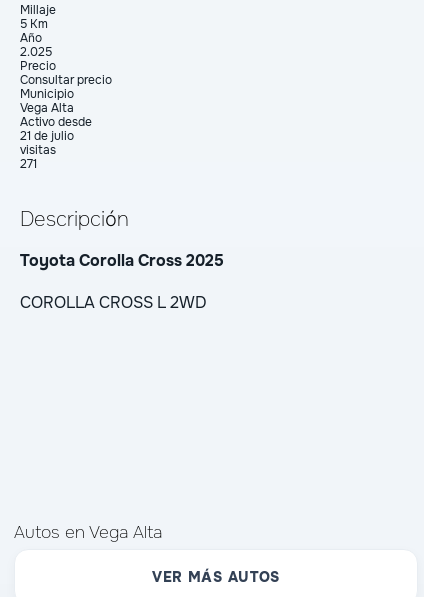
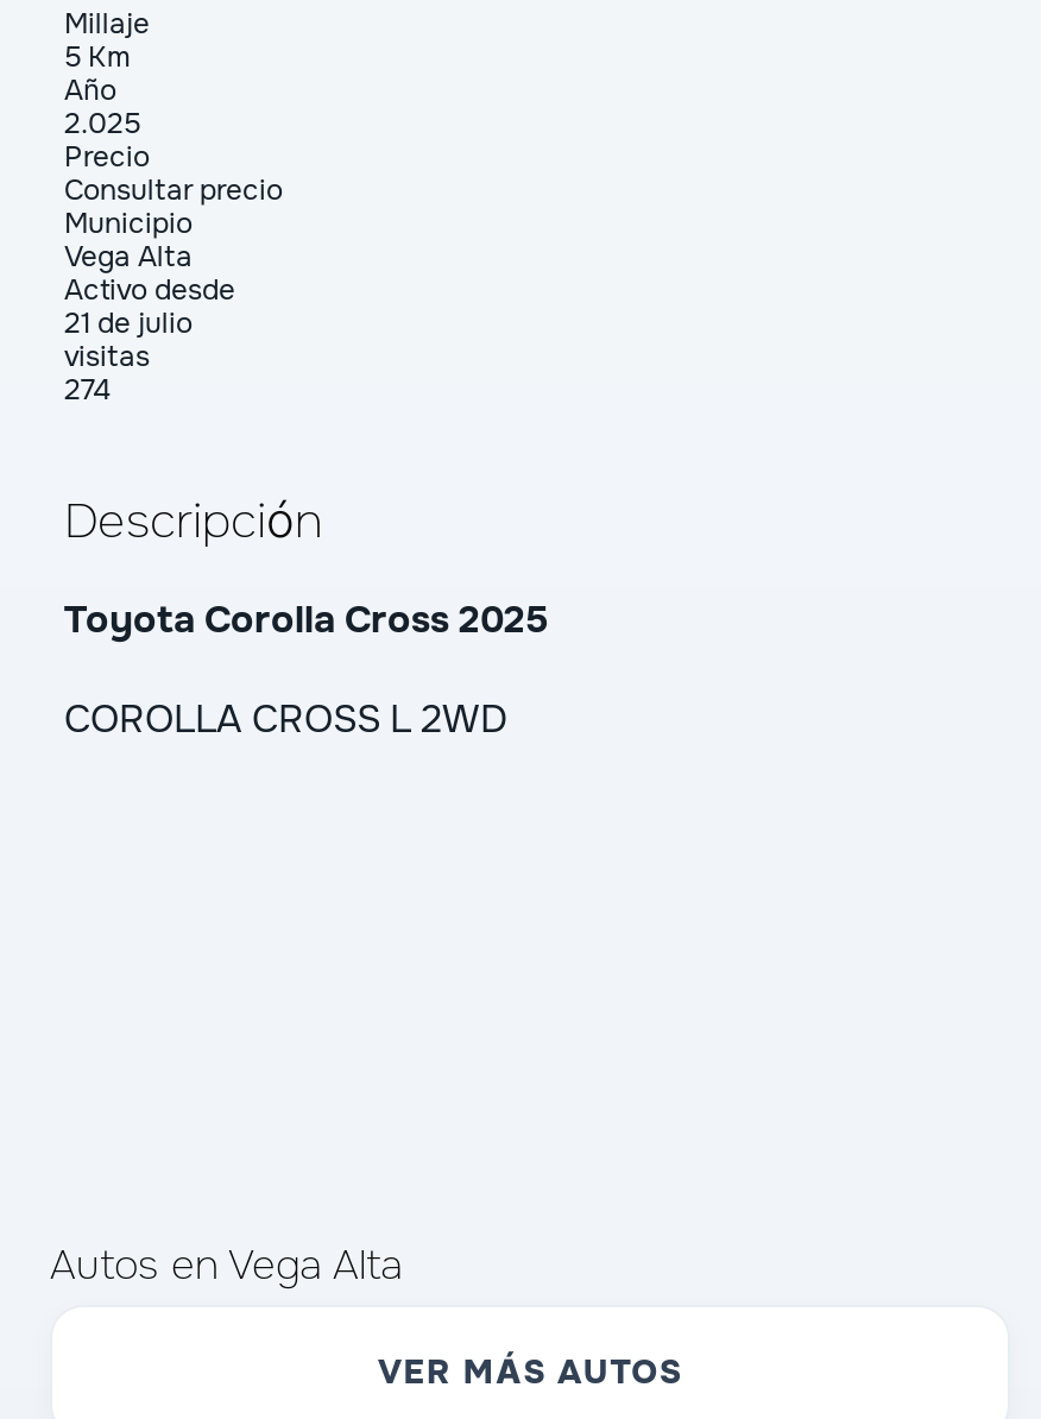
[20,156,37,172] 271 -> [64,371,112,409] 274

